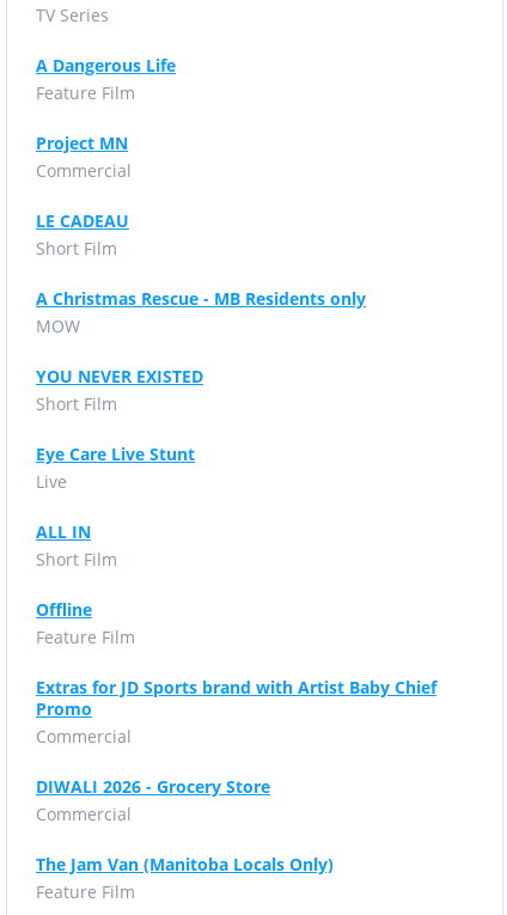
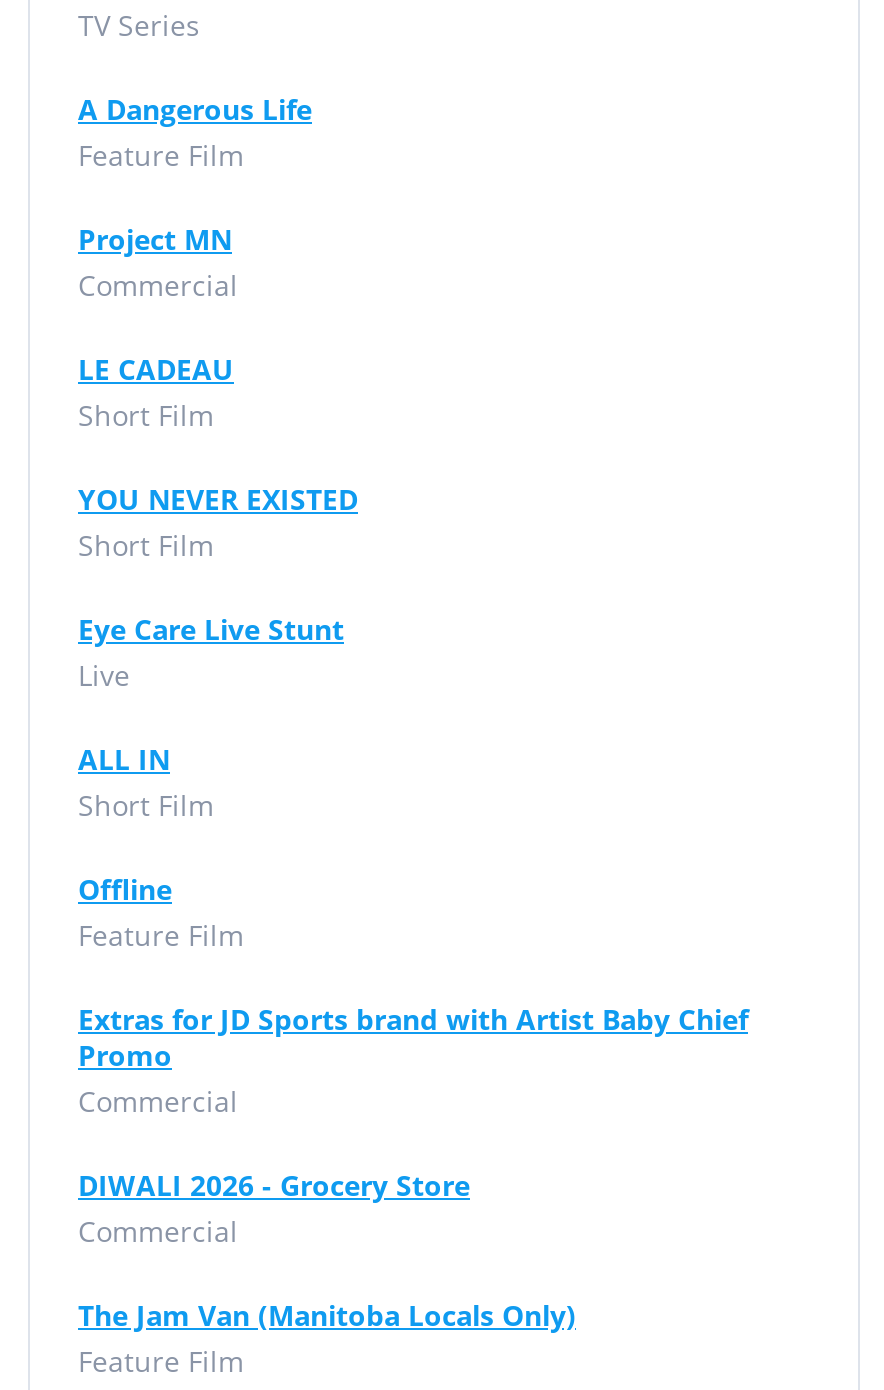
[36,287,366,337] A Christmas Rescue - MB Residents only | MOW -> none

